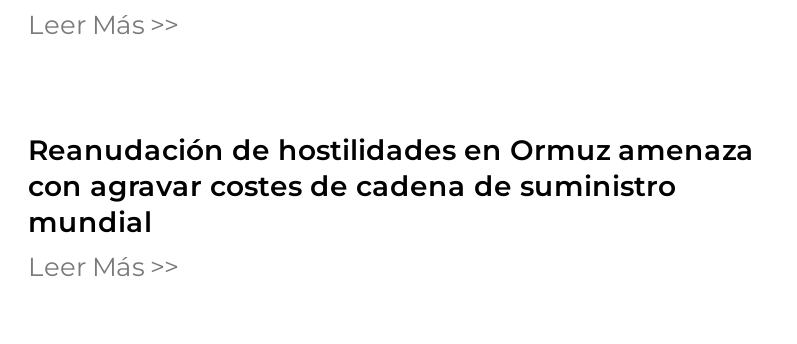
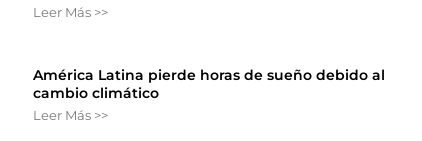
[28,132,754,240] Reanudación de hostilidades en Ormuz amenaza | con agravar costes de cadena de suministro | mundial -> [33,66,385,102] América Latina pierde horas de sueño debido al | cambio climático

